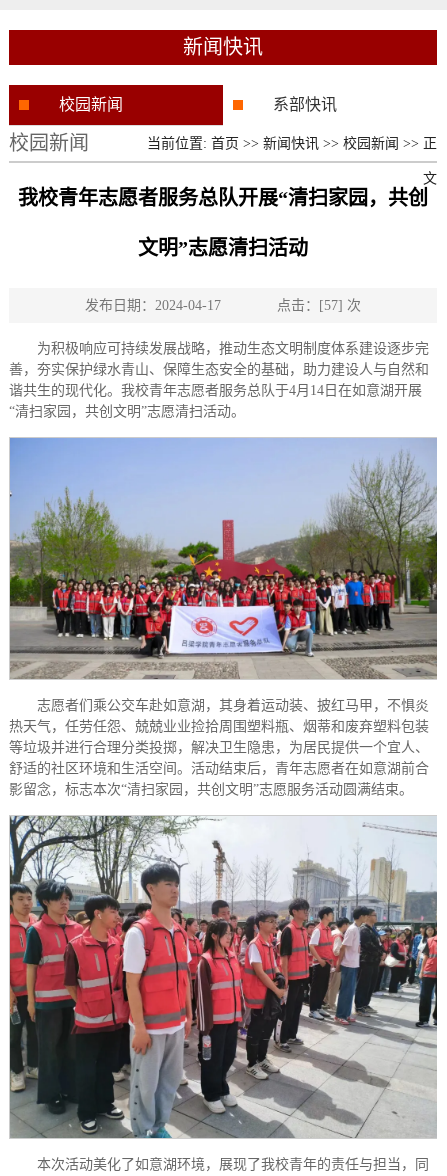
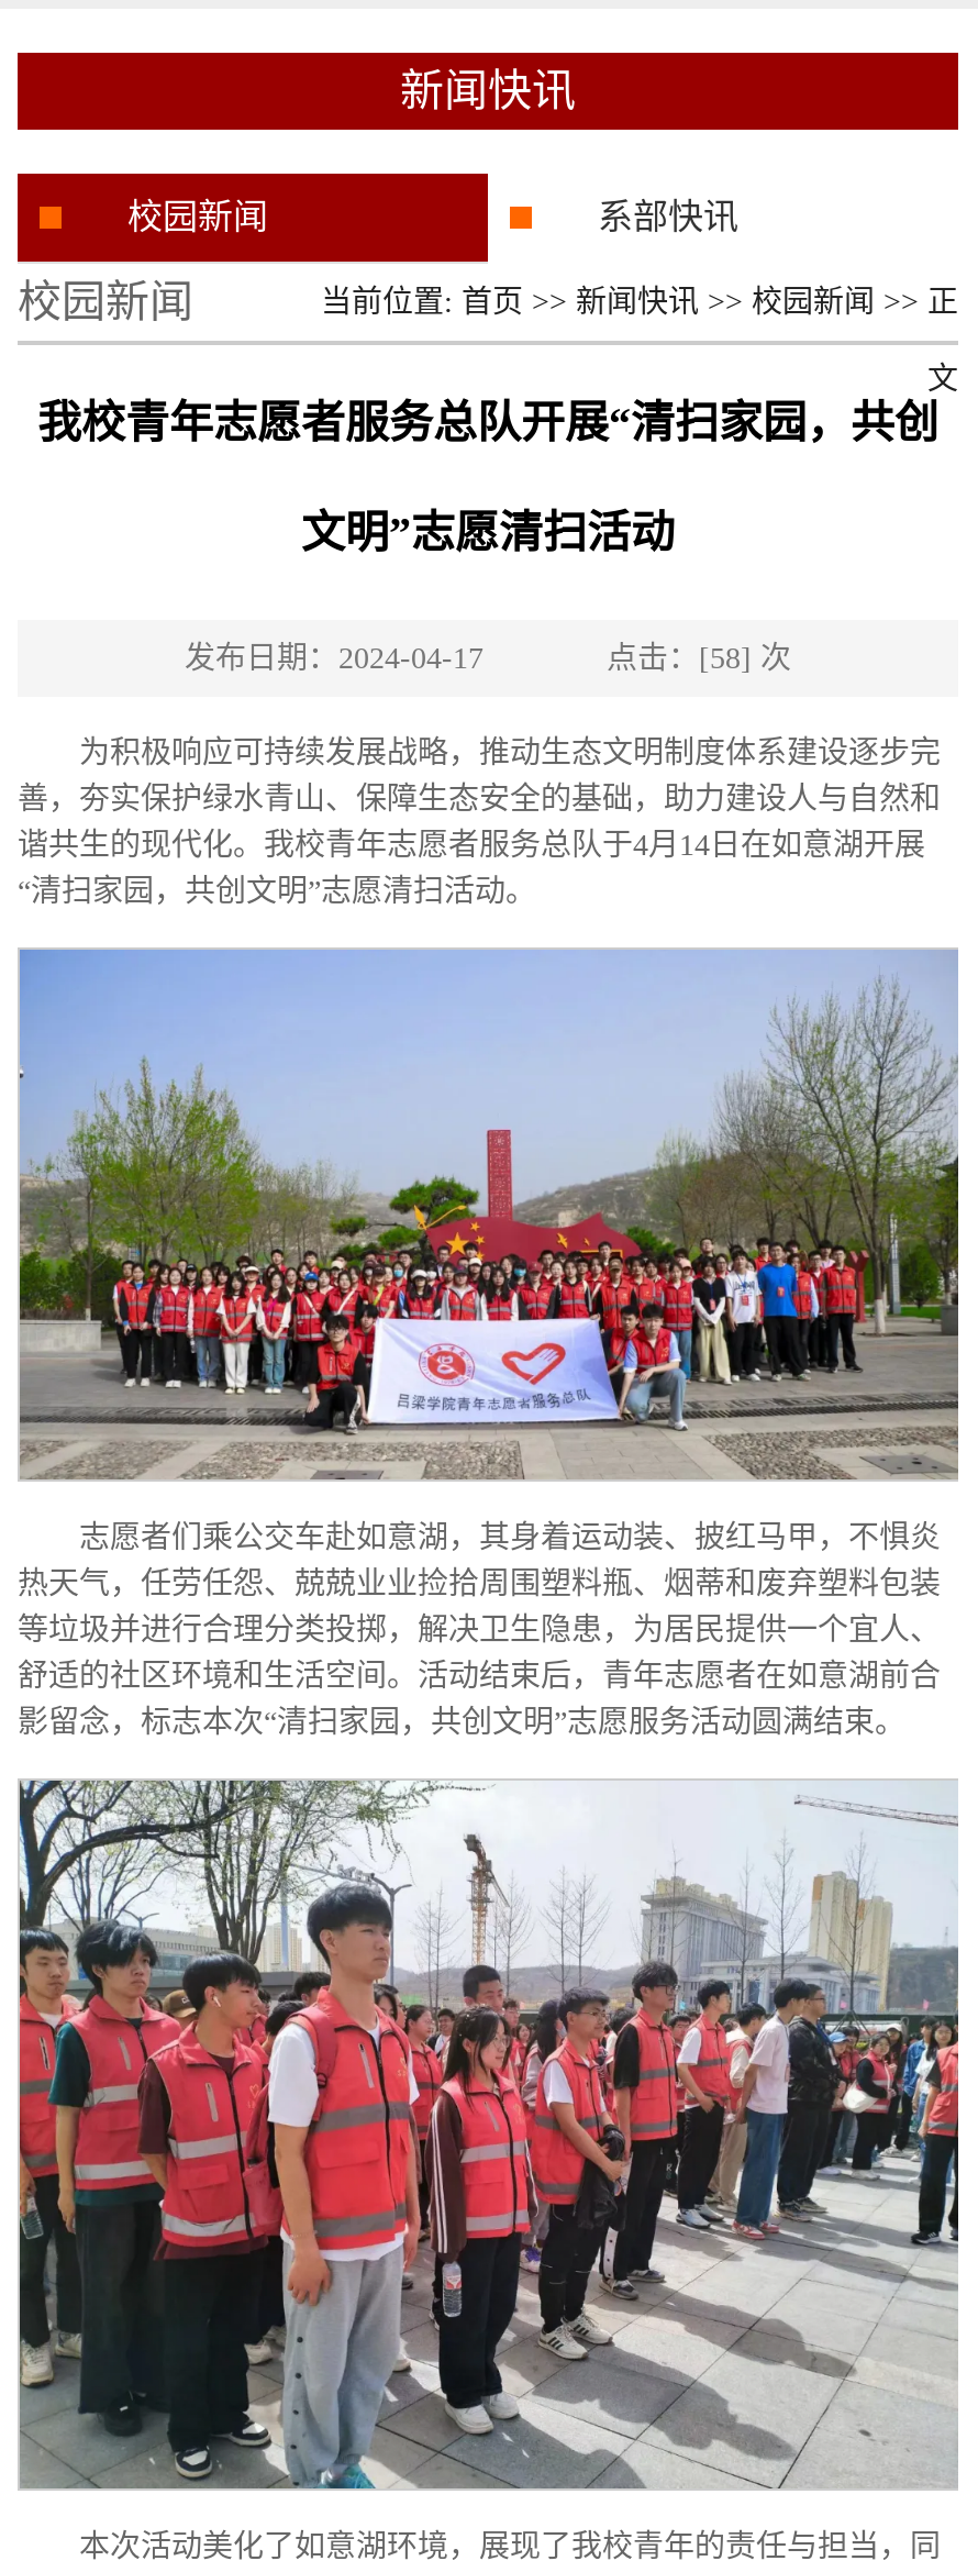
[85,298,361,313] 发布日期：2024-04-17 点击：[57] 次 -> [185,642,791,675] 发布日期：2024-04-17 点击：[58] 次

